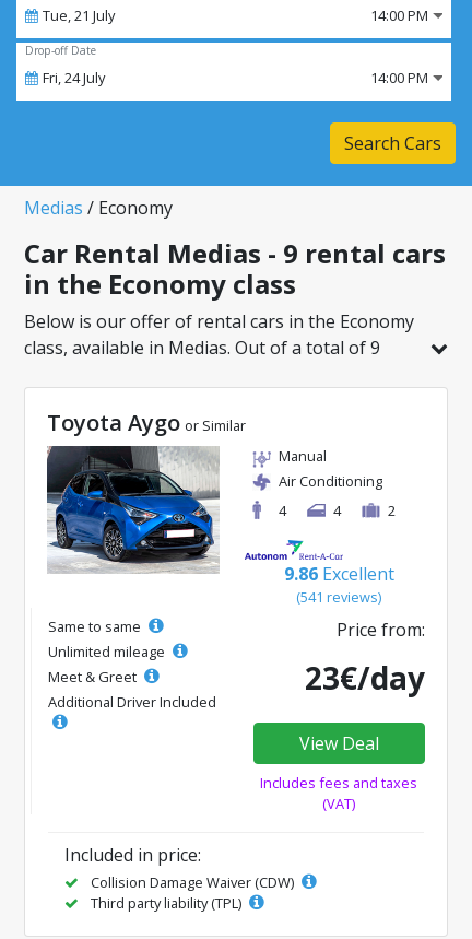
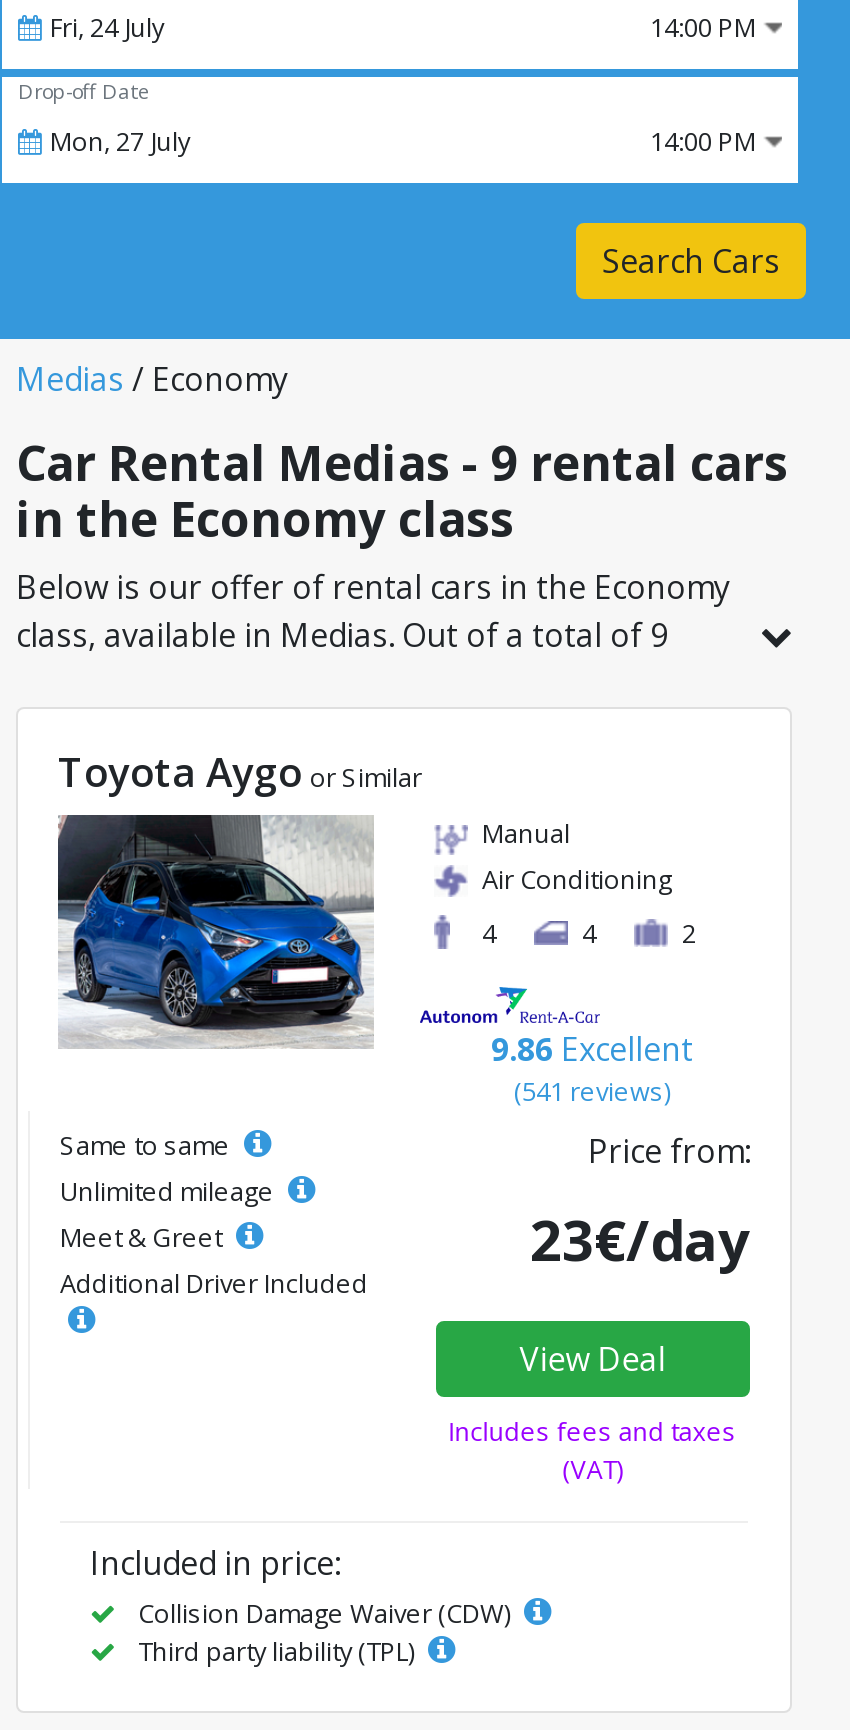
[43,5,115,25] Tue, 21 July -> [50,9,164,45] Fri, 24 July
[43,68,105,87] Fri, 24 July -> [50,123,190,159] Mon, 27 July

